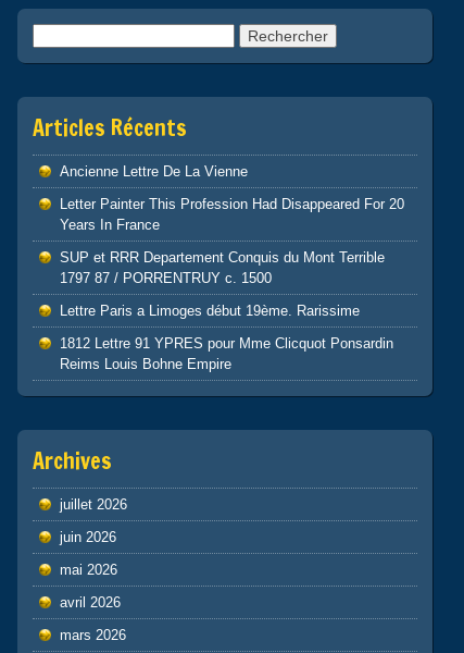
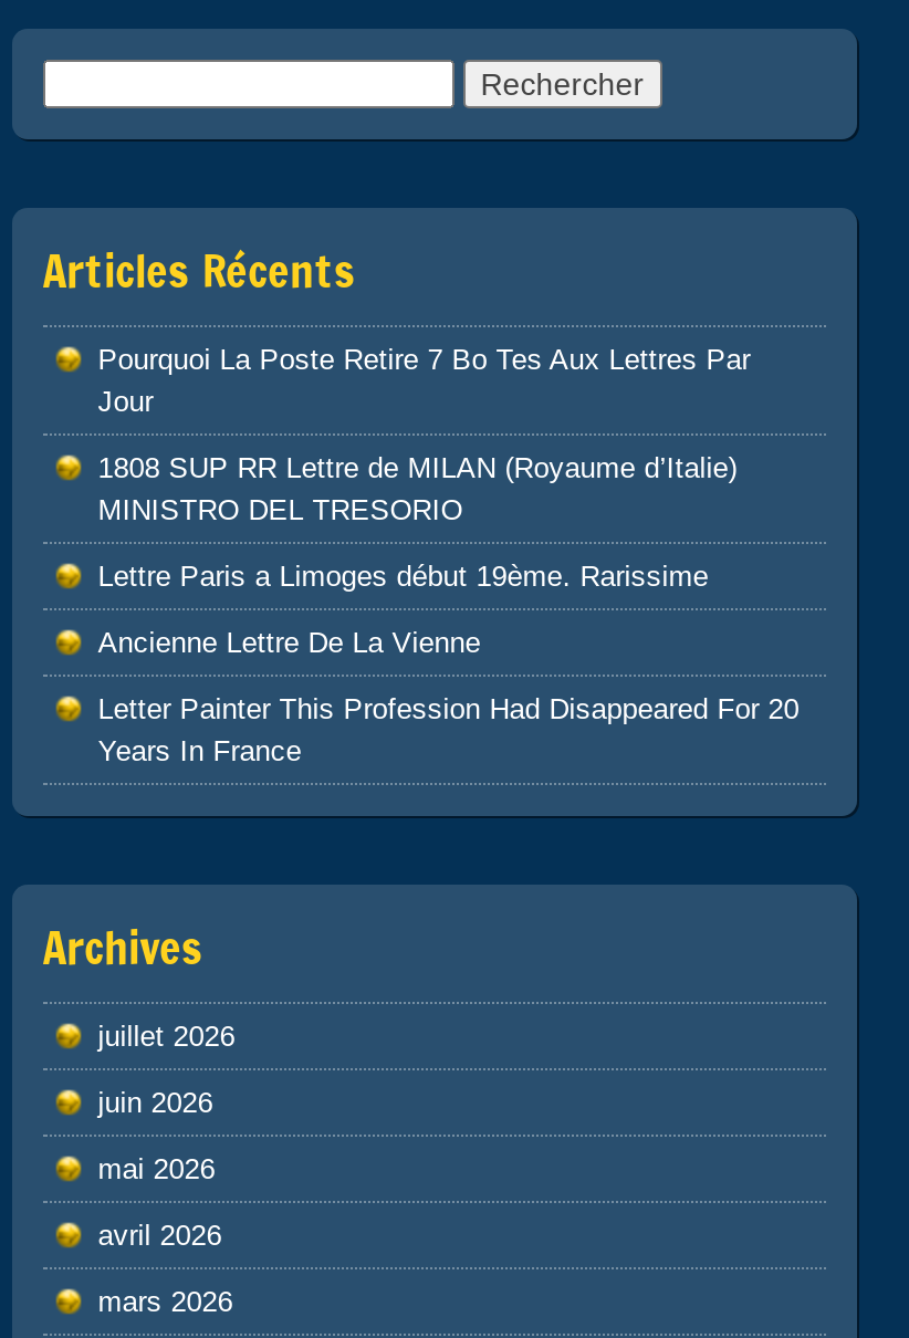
none -> [98,343,750,526] Pourquoi La Poste Retire 7 Bo Tes Aux Lettres Par | Jour | 1808 SUP RR Lettre de MILAN (Royaume d’Italie) | MINISTRO DEL TRESORIO
moved [60,163,404,233] -> [98,626,799,767]: Ancienne Lettre De La Vienne | Letter Painter This Profession Had Disappeared For 20 | Years In France
[60,249,393,372] SUP et RRR Departement Conquis du Mont Terrible | 1797 87 / PORRENTRUY c. 1500 | 1812 Lettre 91 YPRES pour Mme Clicquot Ponsardin | Reims Louis Bohne Empire -> none
moved [60,302,359,319] -> [98,559,708,592]: Lettre Paris a Limoges début 19ème. Rarissime

